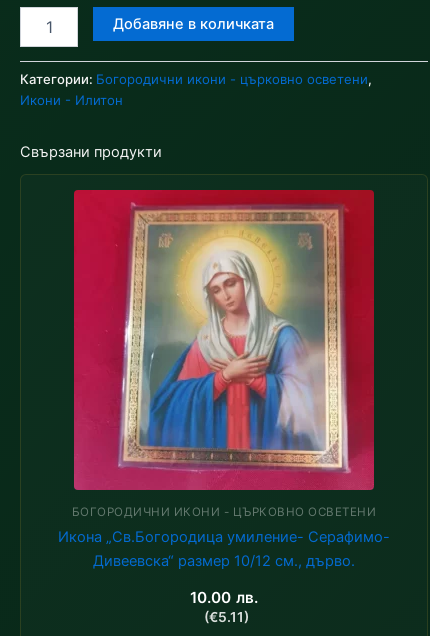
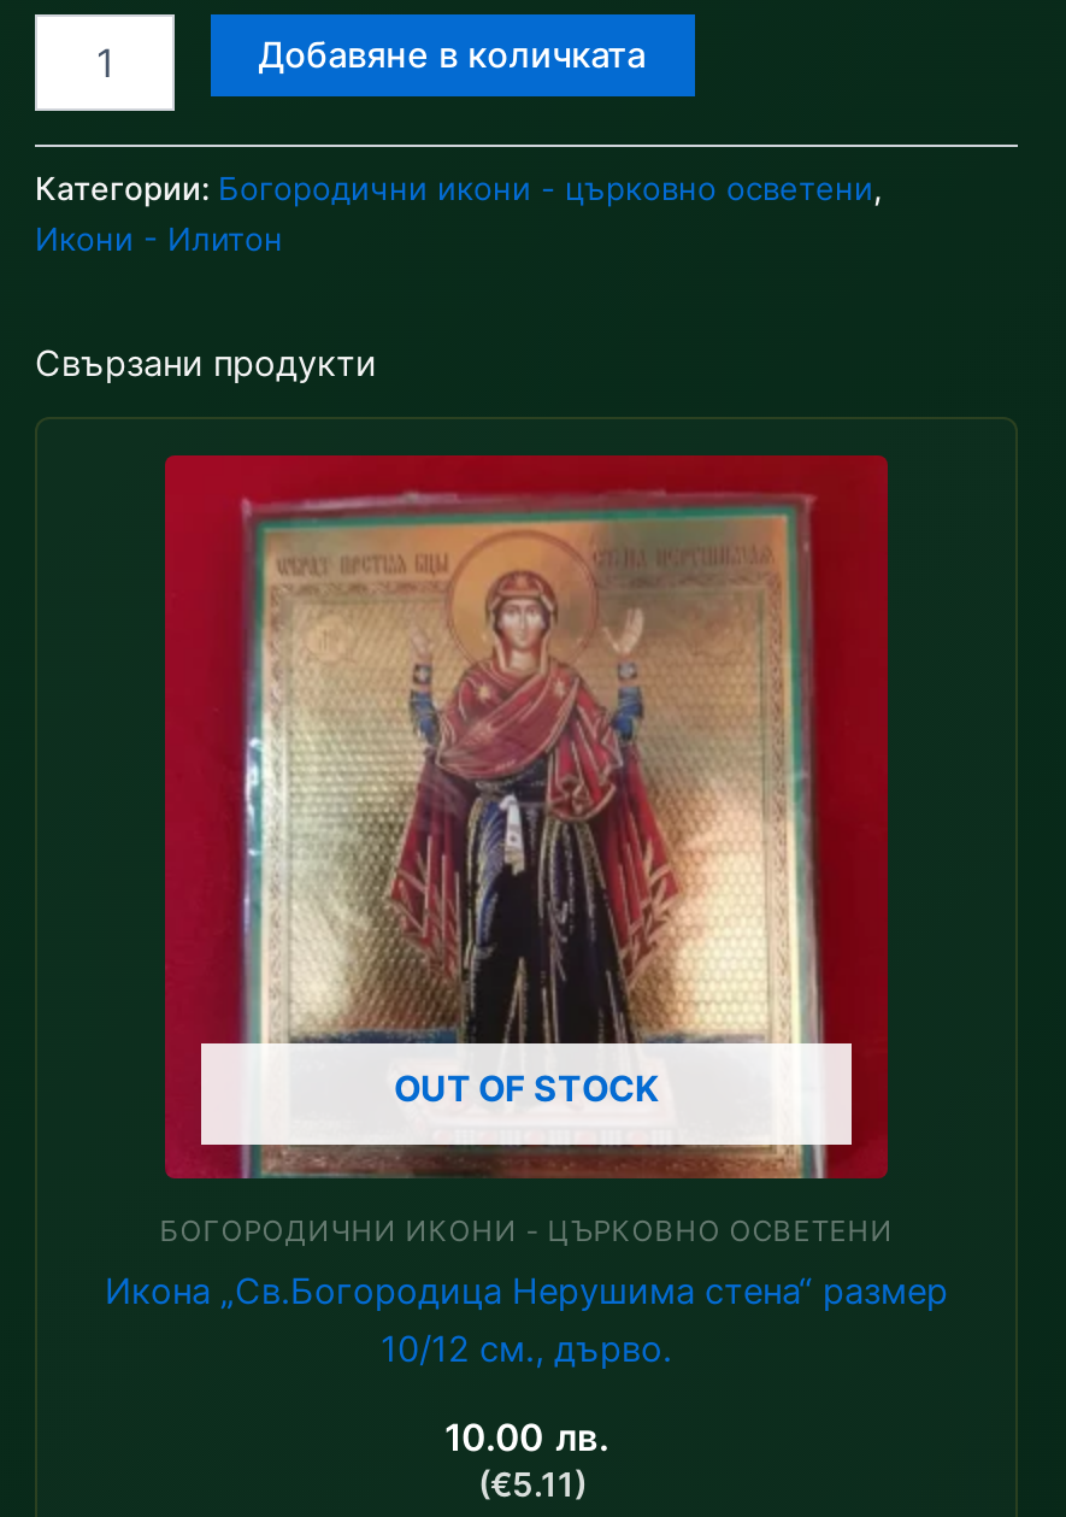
[58,192,390,570] [image] | Икона „Св.Богородица умиление- Серафимо- | Дивеевска“ размер 10/12 см., дърво. -> [105,463,948,1372] [image] | Икона „Св.Богородица Нерушима стена“ размер | 10/12 см., дърво.
none -> [394,1069,659,1112] OUT OF STOCK

